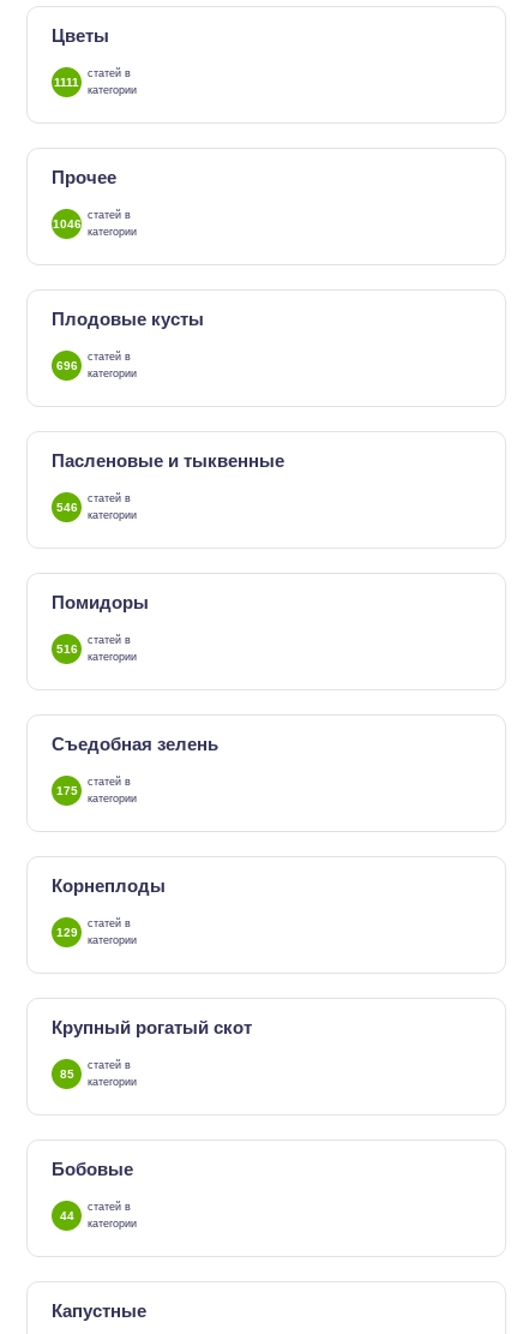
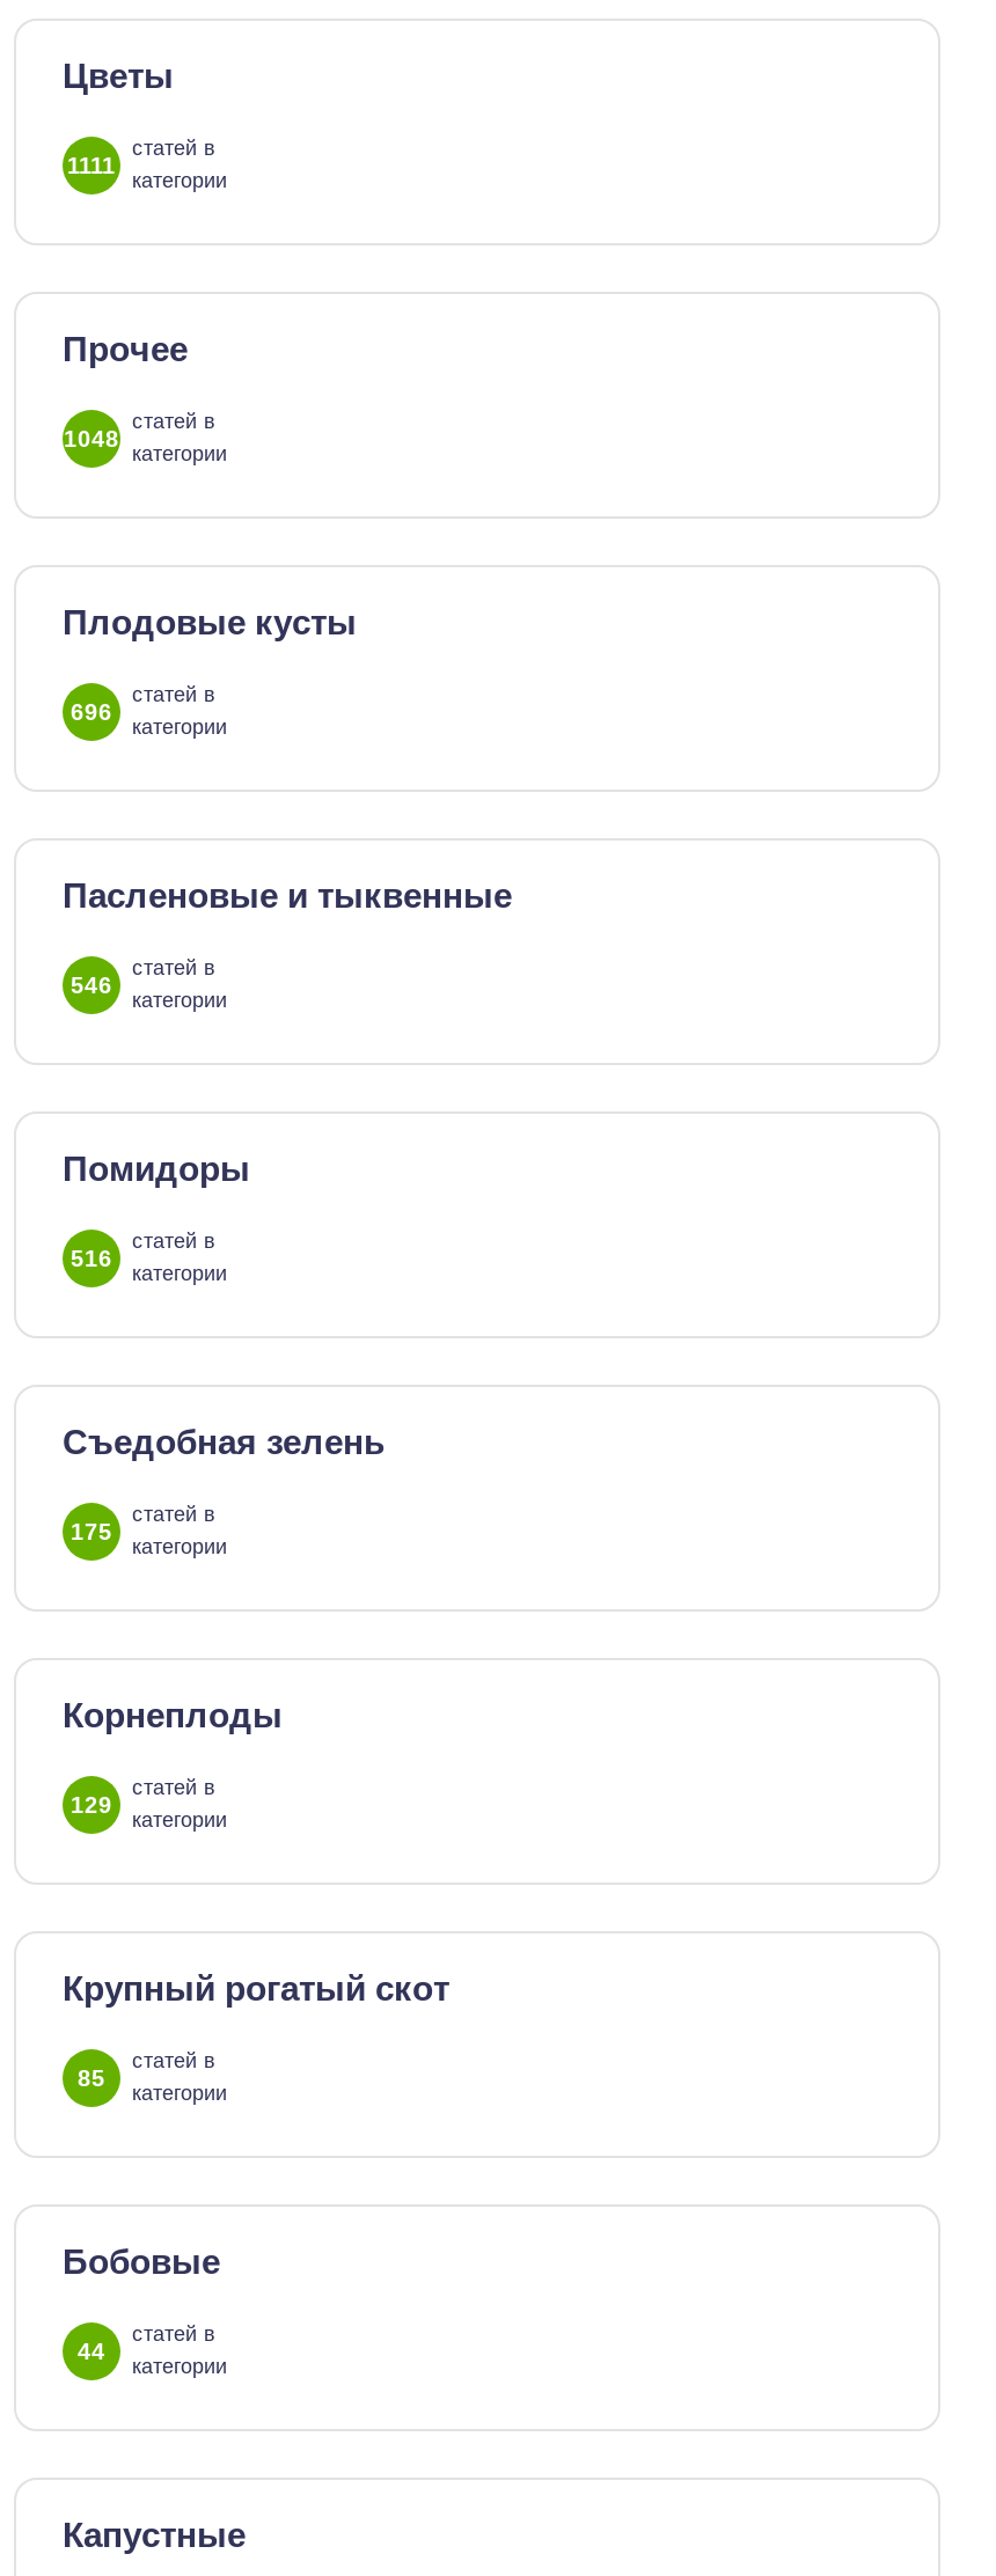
[52,217,81,230] 1046 -> [64,425,119,450] 1048

